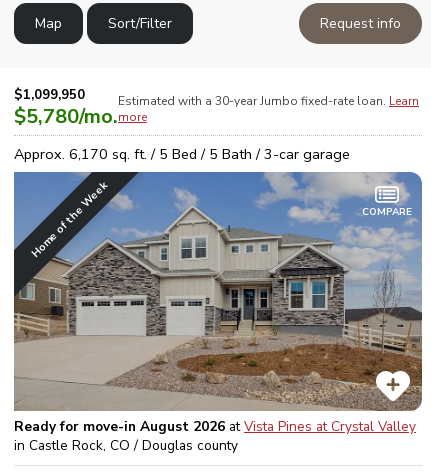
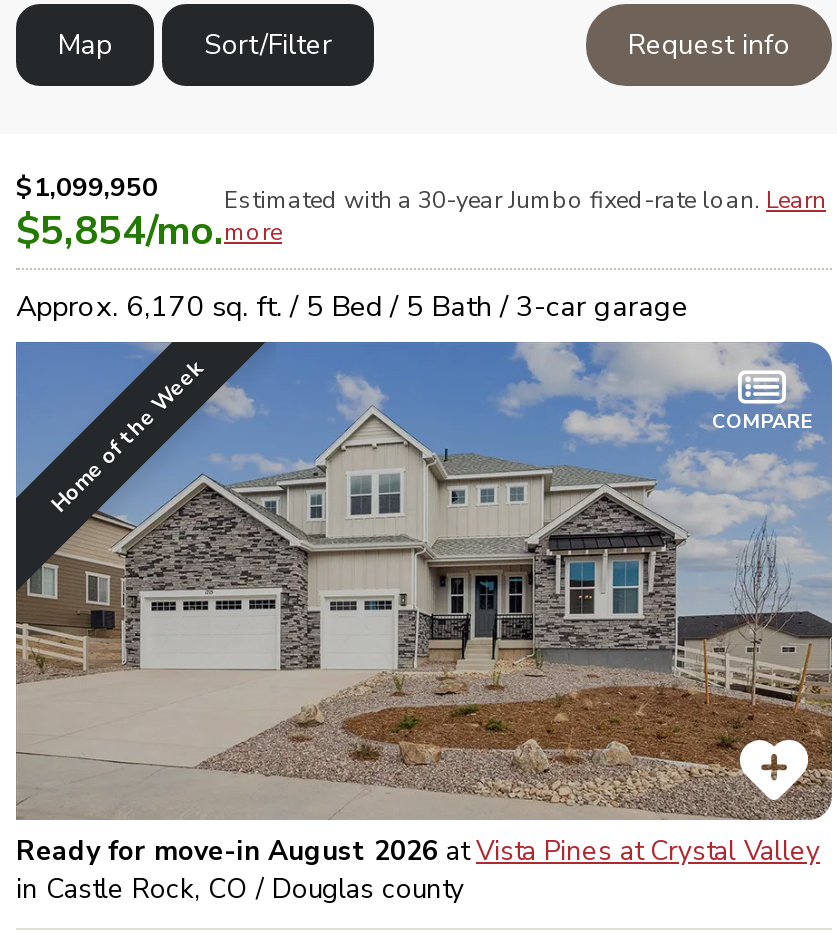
[14,103,147,130] $5,780/mo. more -> [16,204,282,258] $5,854/mo. more

